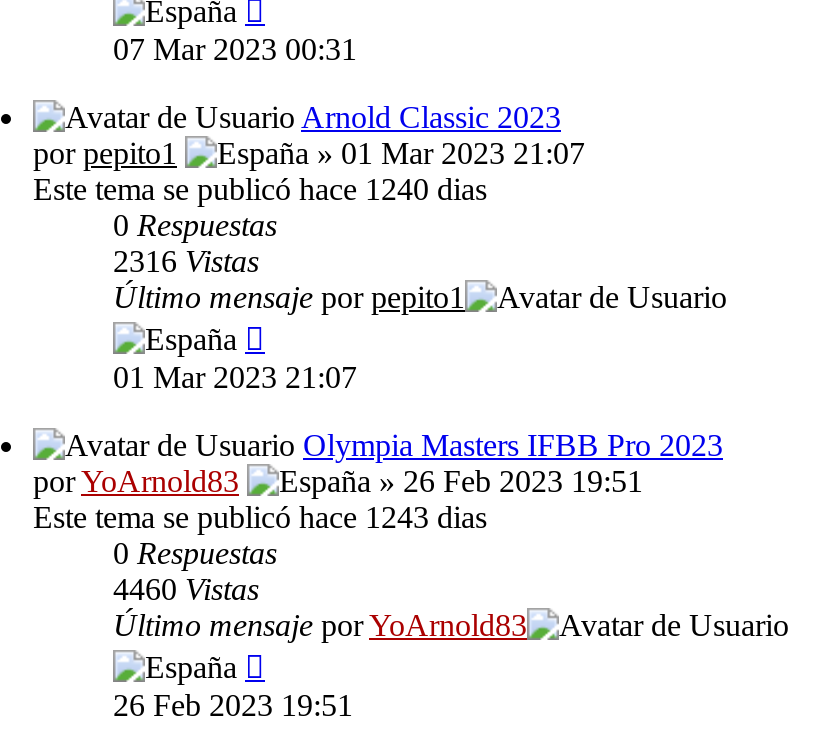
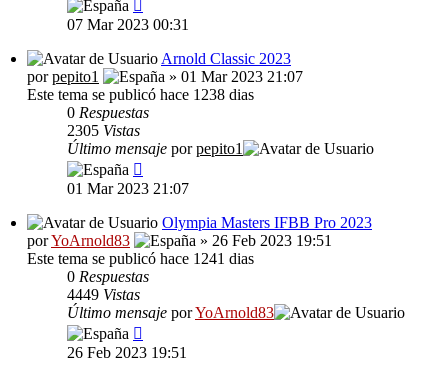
[33,171,487,205] Este tema se publicó hace 1240 dias -> [27,86,254,103] Este tema se publicó hace 1238 dias
[113,243,259,277] 2316Vistas -> [67,122,140,139] 2305Vistas
[33,499,487,533] Este tema se publicó hace 1243 dias -> [27,250,254,267] Este tema se publicó hace 1241 dias
[113,571,259,605] 4460Vistas -> [67,286,140,303] 4449Vistas

